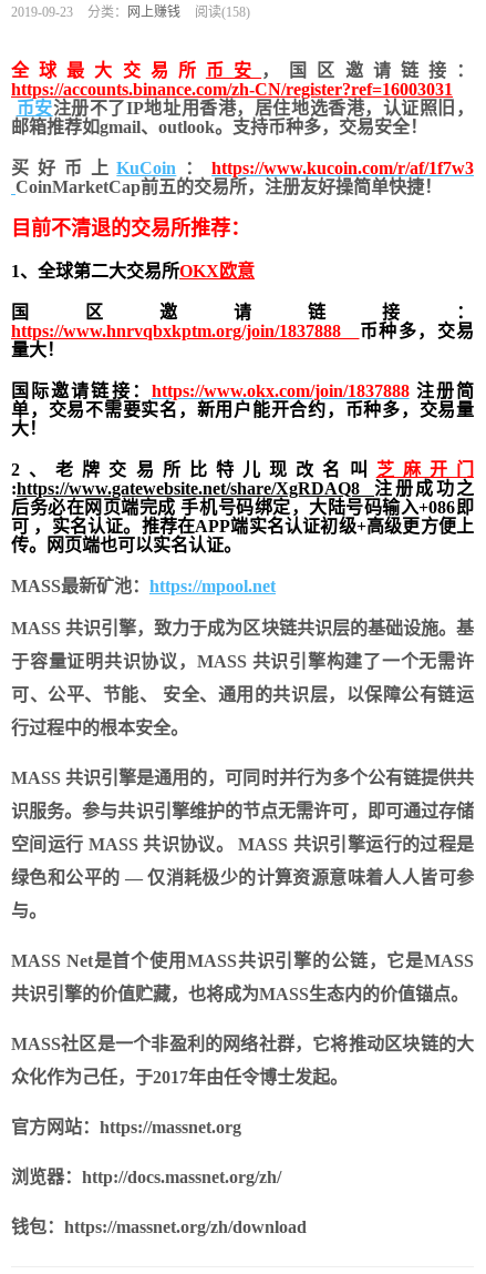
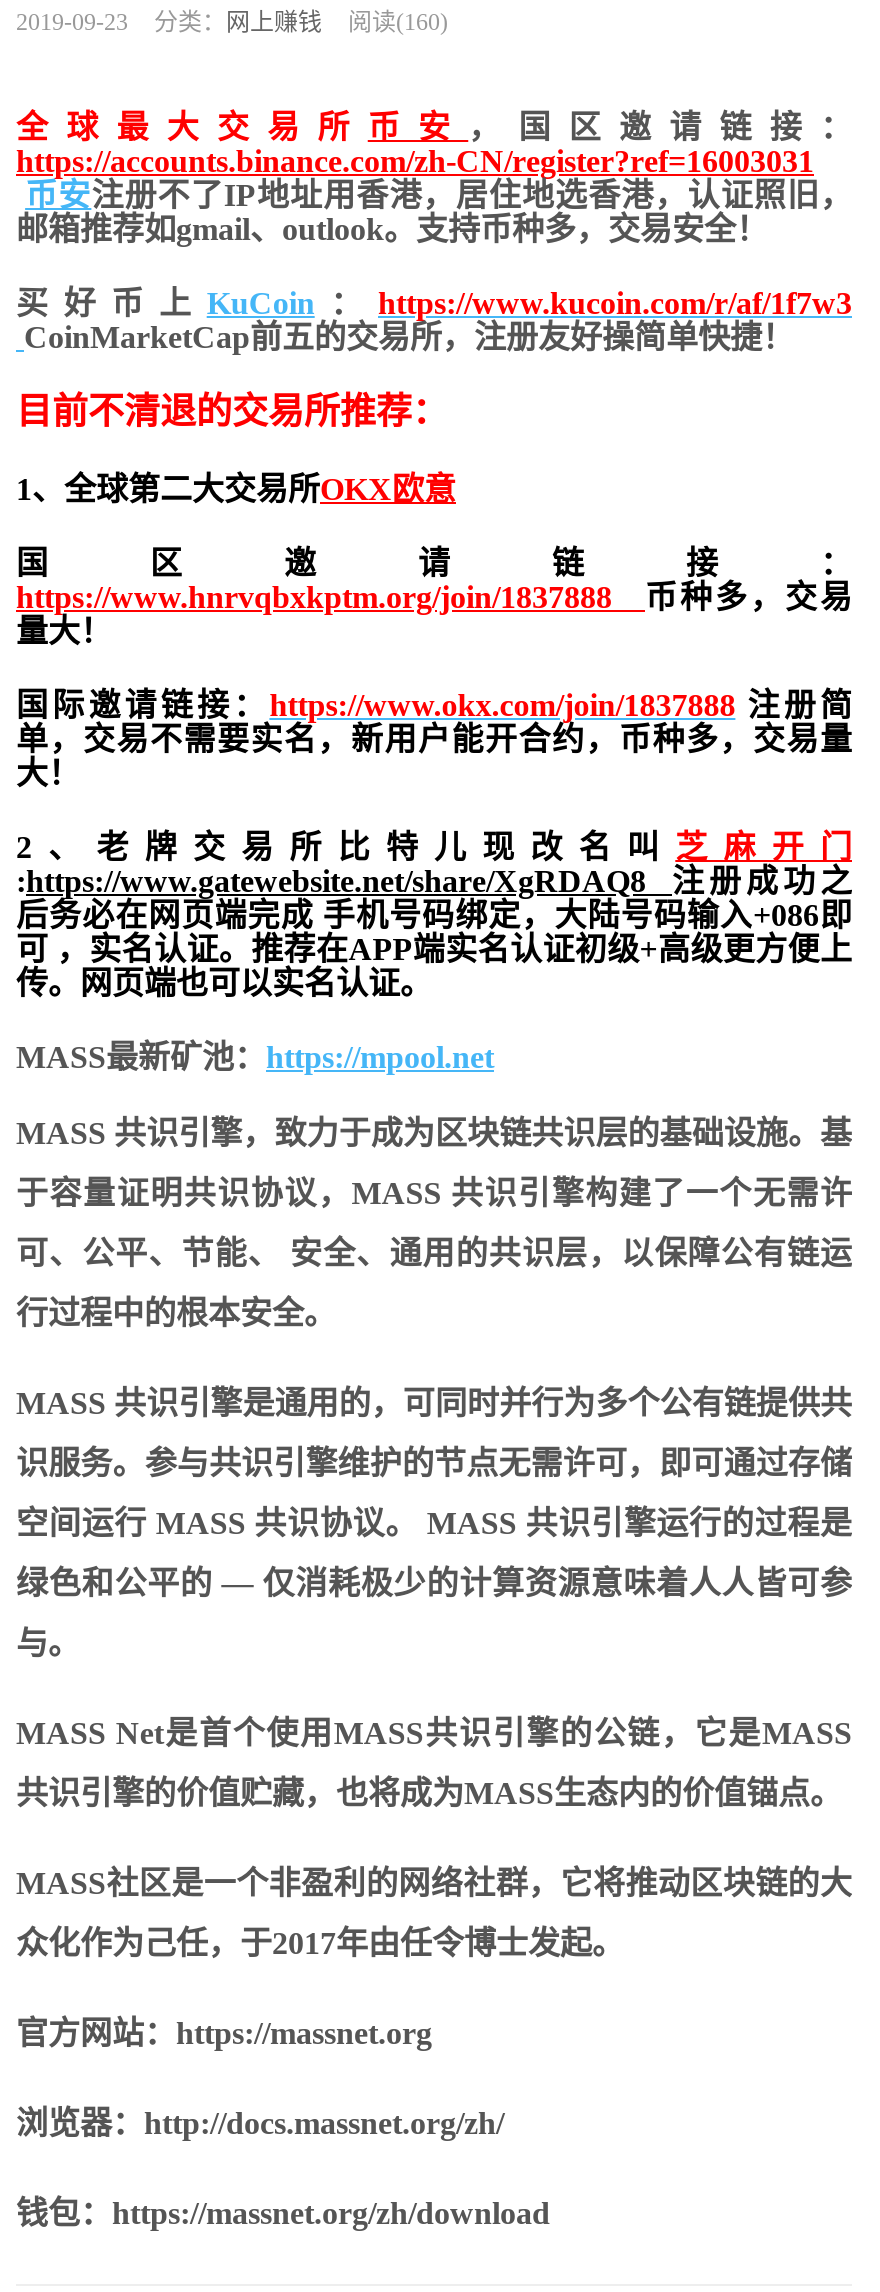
[11,4,250,20] 2019-09-23 分类：网上赚钱 阅读(158) -> [16,8,448,36] 2019-09-23 分类：网上赚钱 阅读(160)

